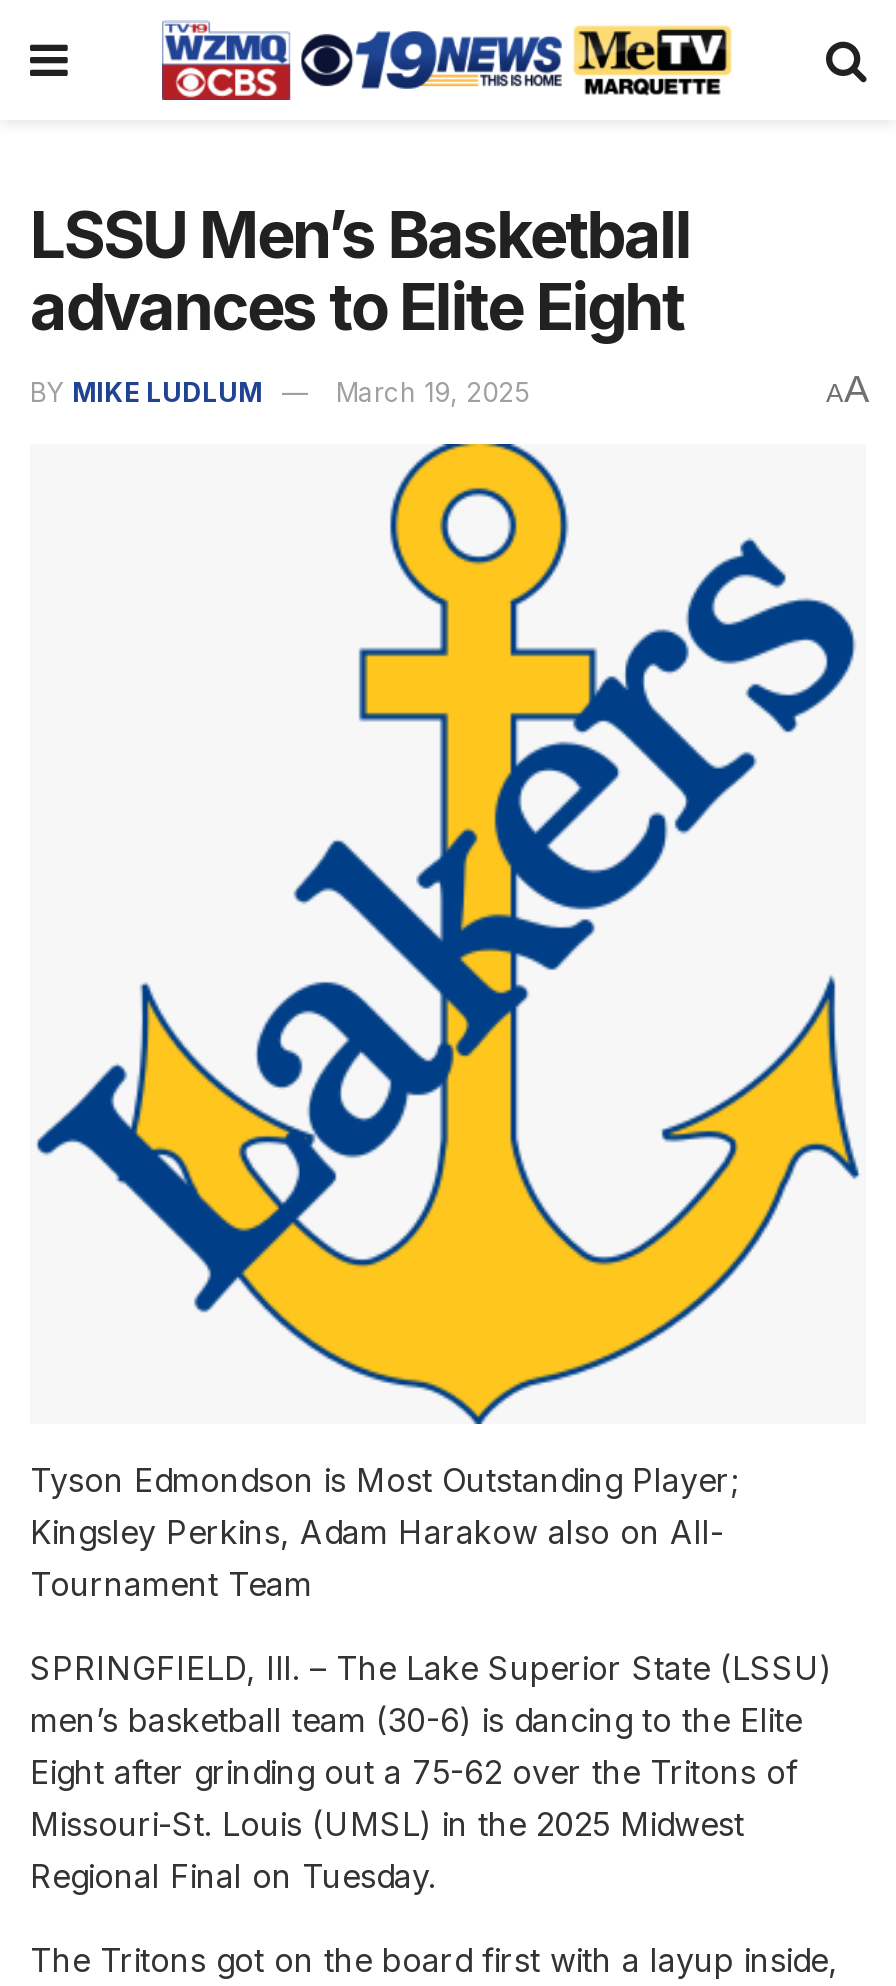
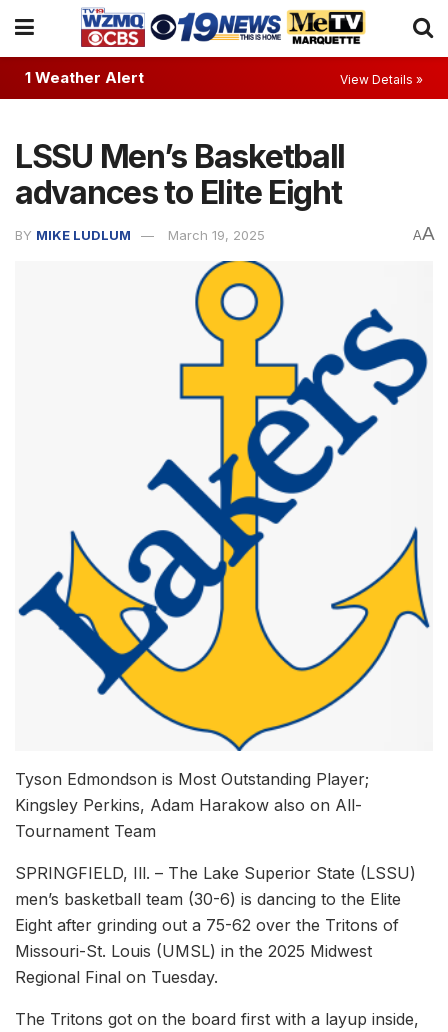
none -> [25,68,423,87] 1 Weather Alert | View Details »

